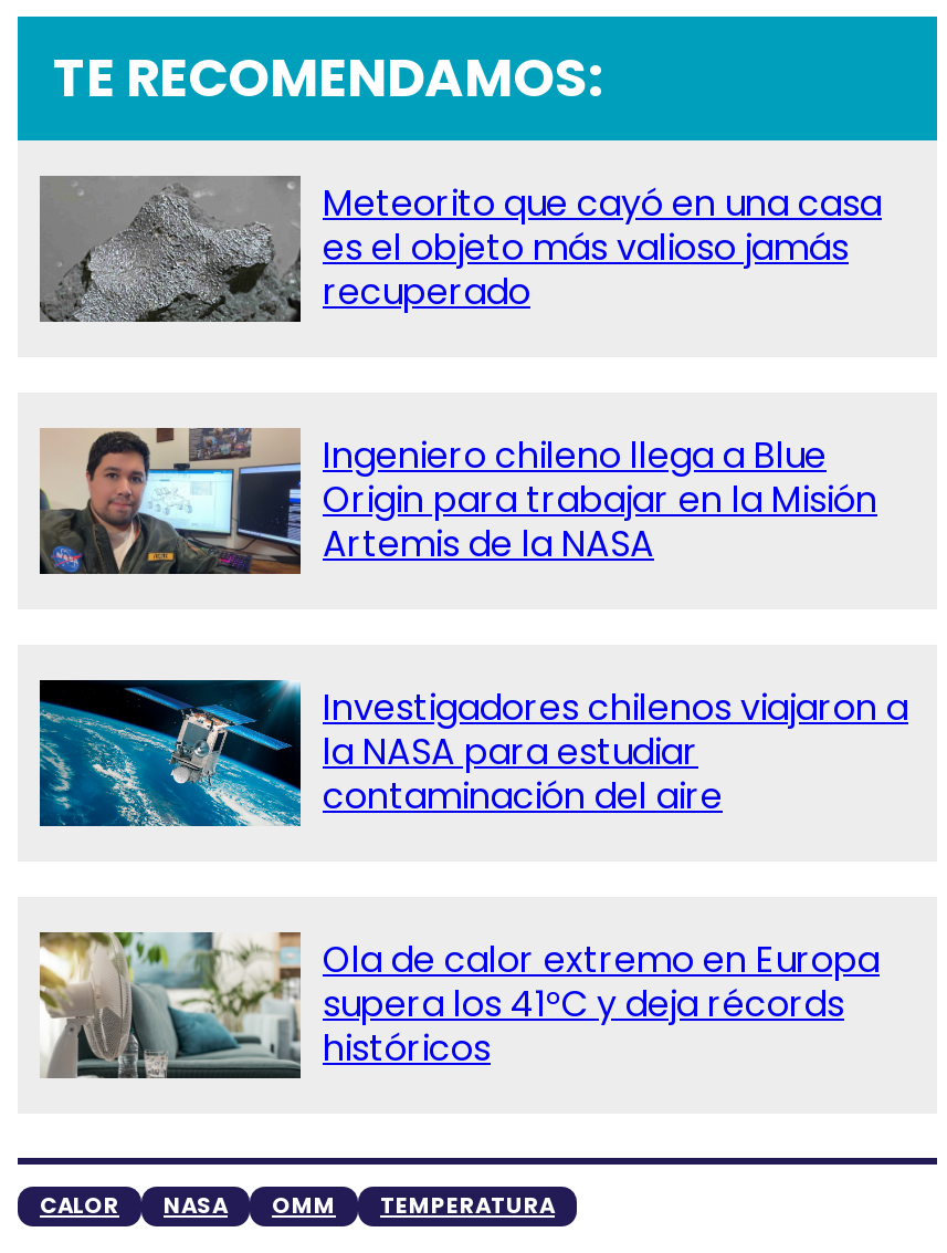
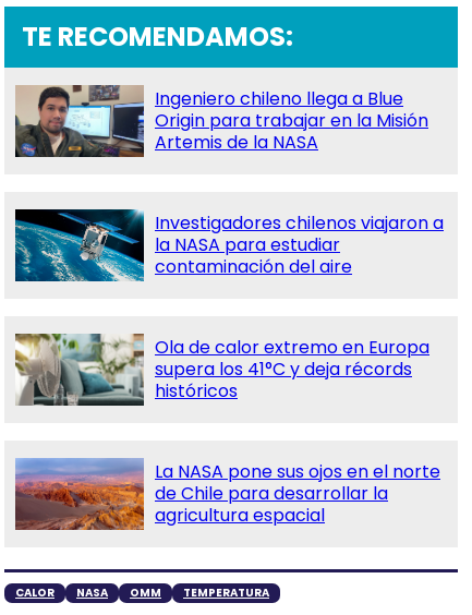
[40,176,882,322] [image] | Meteorito que cayó en una casa | es el objeto más valioso jamás | recuperado -> none
moved [38,424,908,1074] -> [14,83,444,404]: [image] | Ingeniero chileno llega a Blue | Origin para trabajar en la Misión | ... | supera los 41°C y deja récords | históricos
none -> [14,458,440,531] [image] | La NASA pone sus ojos en el norte | de Chile para desarrollar la | agricultura espacial

